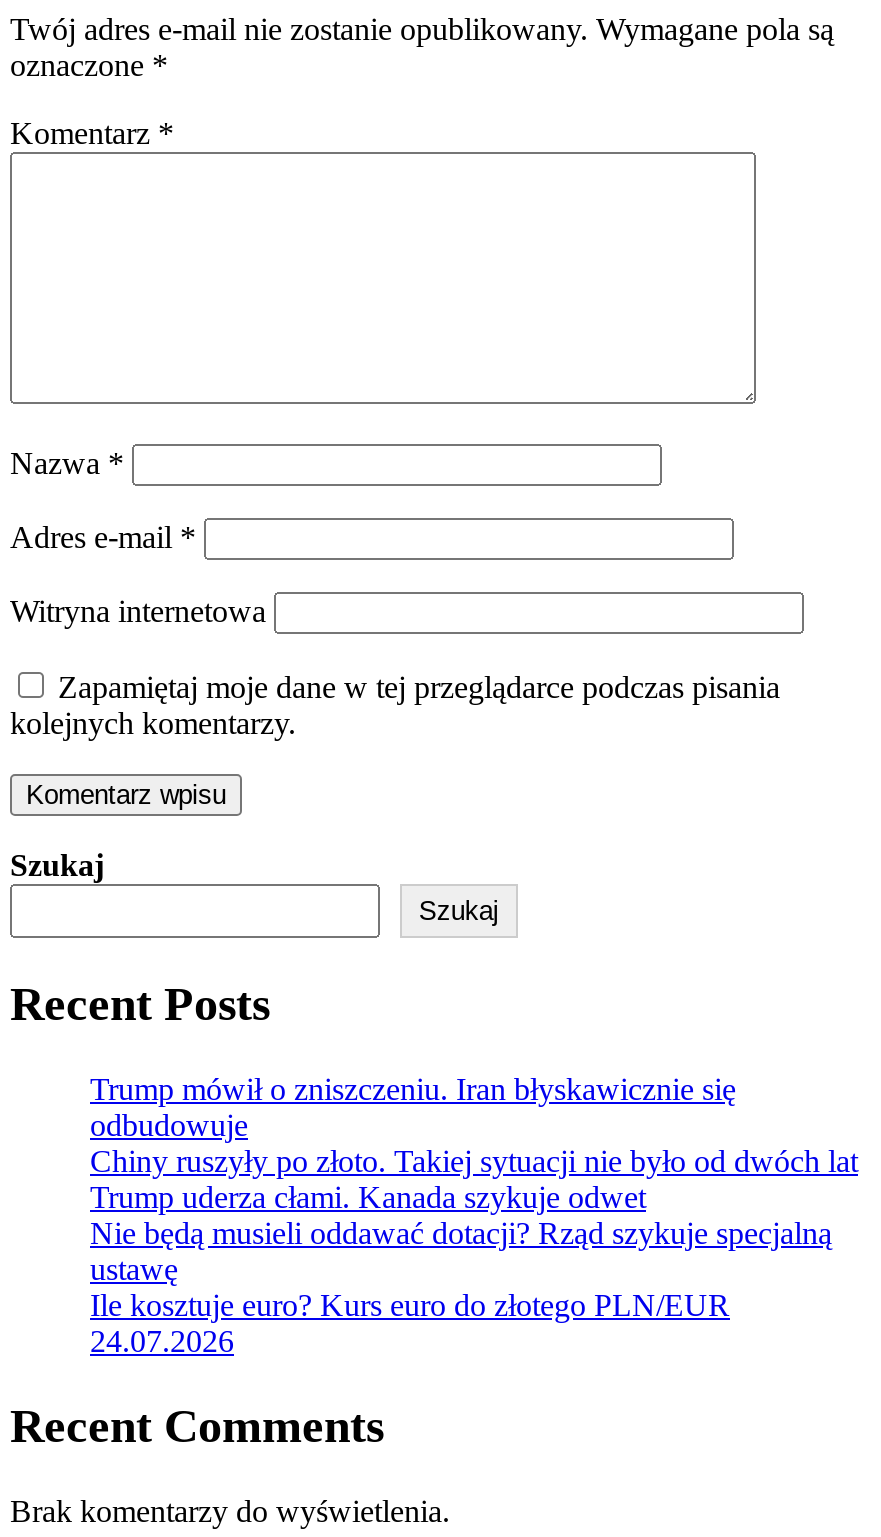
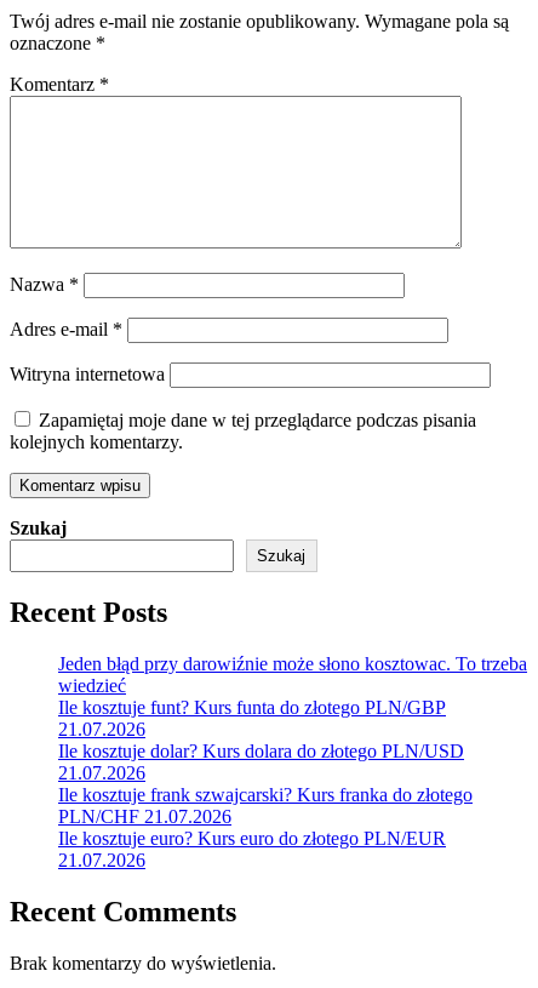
[90,1072,858,1286] Trump mówił o zniszczeniu. Iran błyskawicznie się | odbudowuje | Chiny ruszyły po złoto. Takiej sytuacji nie było od dwóch lat | Trump uderza cłami. Kanada szykuje odwet | Nie będą musieli oddawać dotacji? Rząd szykuje specjalną | ustawę -> [58,653,527,827] Jeden błąd przy darowiźnie może słono kosztowac. To trzeba | wiedzieć | Ile kosztuje funt? Kurs funta do złotego PLN/GBP | 21.07.2026 | Ile kosztuje dolar? Kurs dolara do złotego PLN/USD | 21.07.2026 | Ile kosztuje frank szwajcarski? Kurs franka do złotego | PLN/CHF 21.07.2026
[90,1324,234,1358] 24.07.2026 -> [58,850,145,870] 21.07.2026

